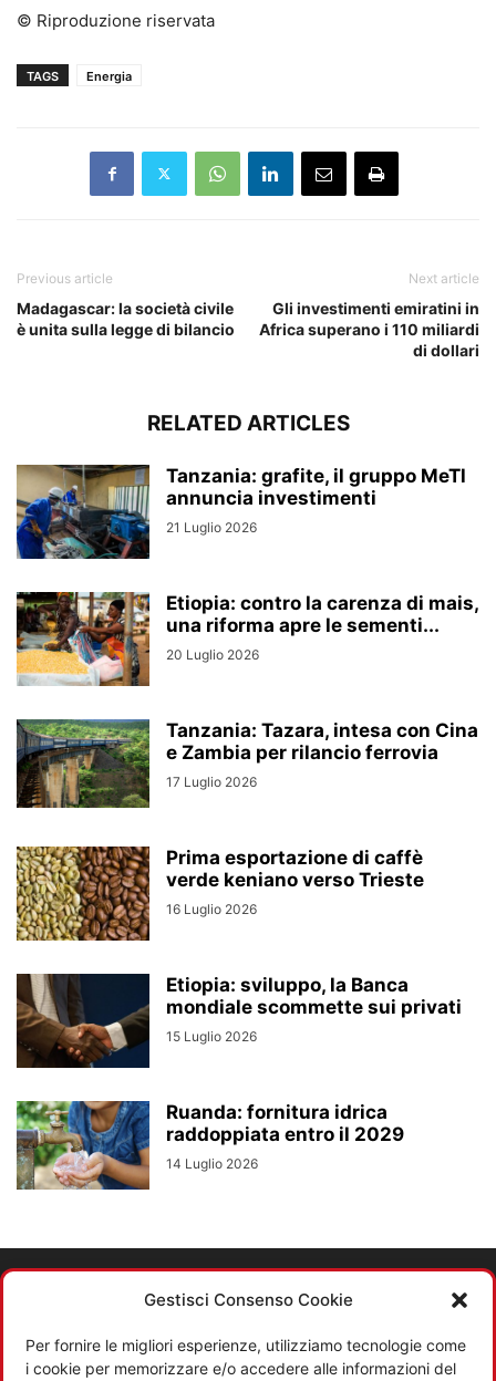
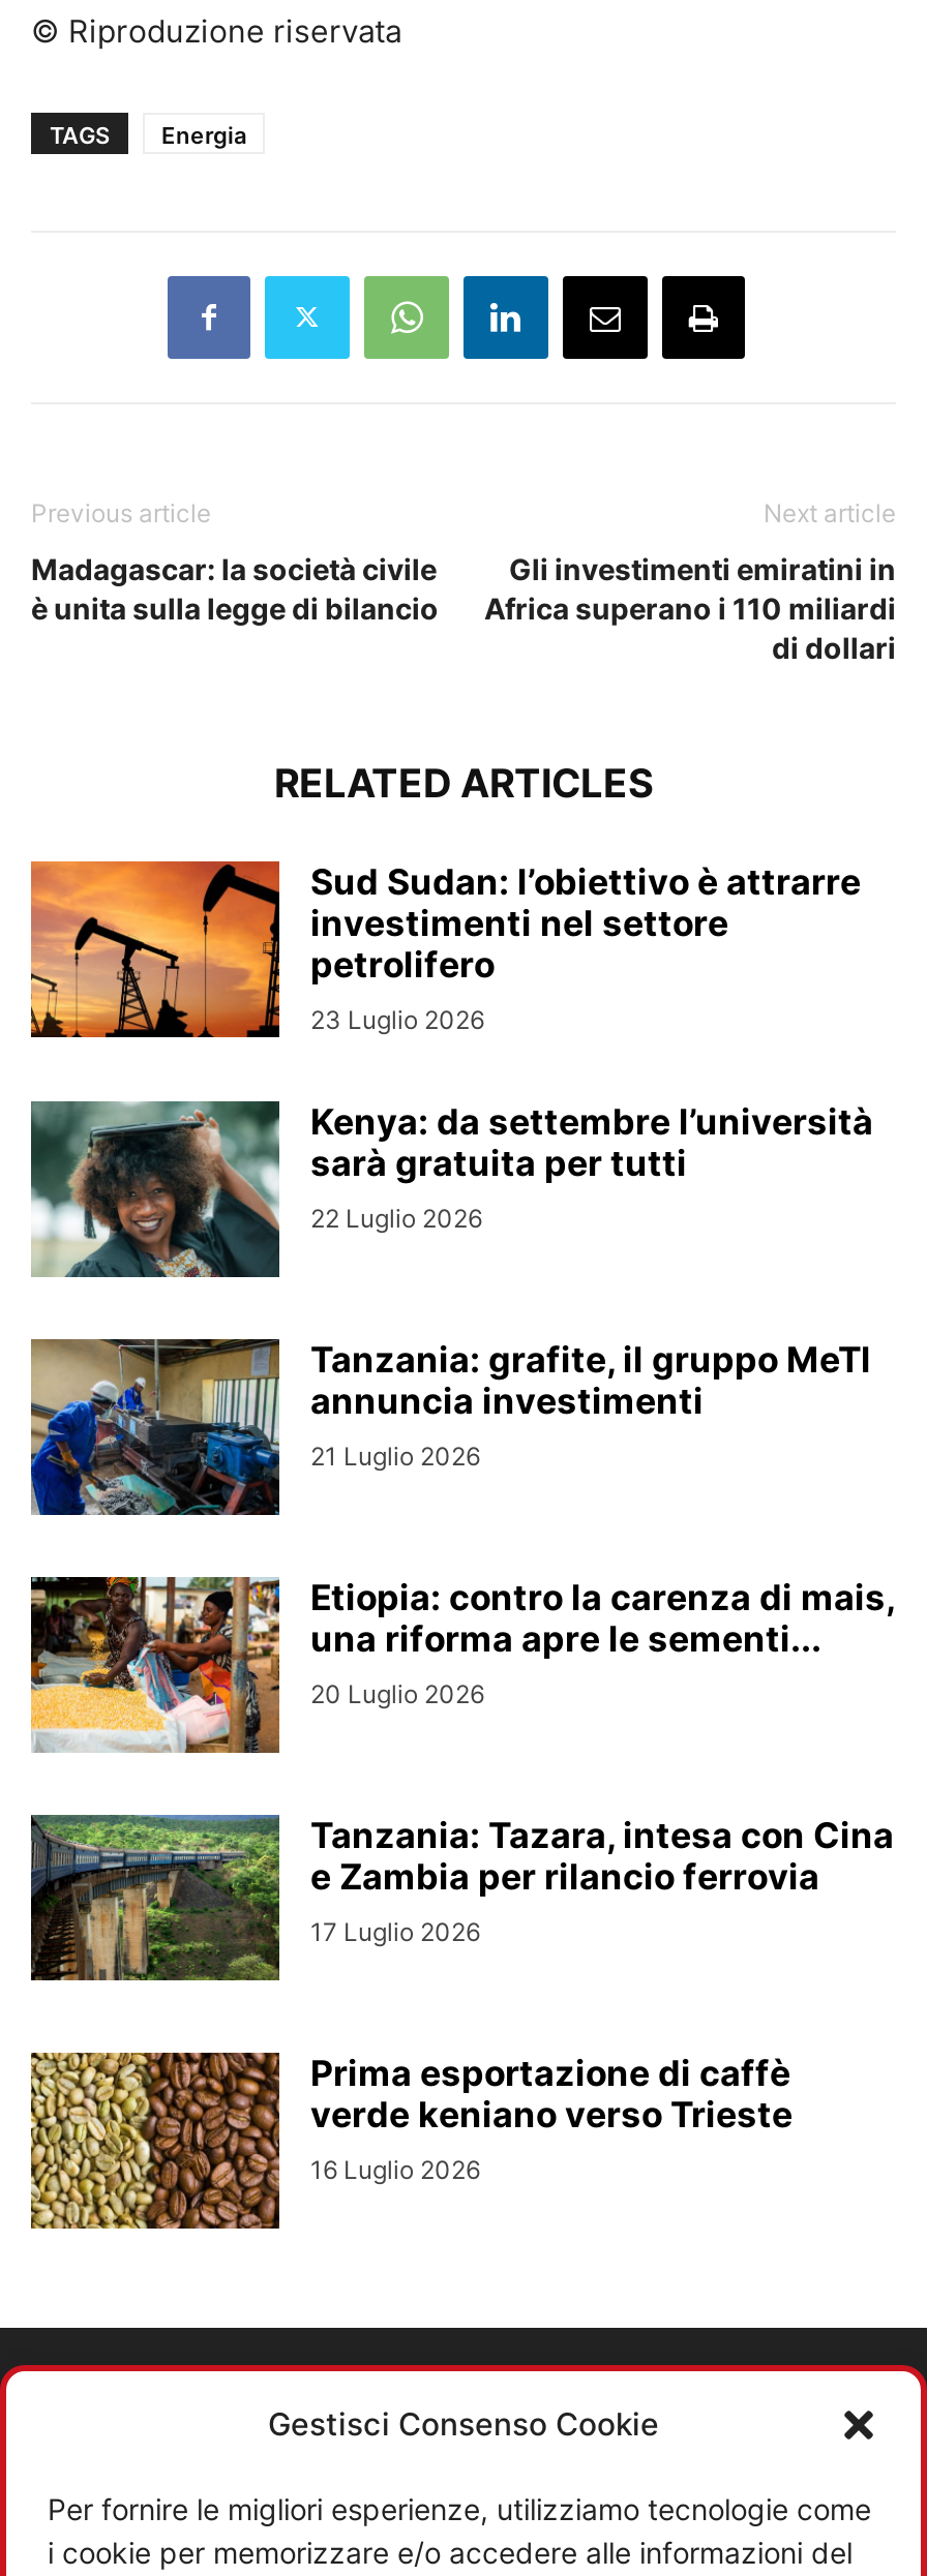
none -> [29,859,873,1233] [image] | Sud Sudan: l’obiettivo è attrarre | investimenti nel settore | petrolifero | 23 Luglio 2026 | Kenya: da settembre l’università | sarà gratuita per tutti | 22 Luglio 2026
none -> [29,1099,281,1279] [image]
moved [14,463,478,917] -> [27,1335,894,2184]: [image] | Tanzania: grafite, il gruppo MeTl | annuncia investimenti | ... | verde keniano verso Trieste | 16 Luglio 2026
[15,973,462,1069] [image] | Etiopia: sviluppo, la Banca | mondiale scommette sui privati | 15 Luglio 2026 -> none
[15,1100,404,1191] [image] | Ruanda: fornitura idrica | raddoppiata entro il 2029 | 14 Luglio 2026 -> none

